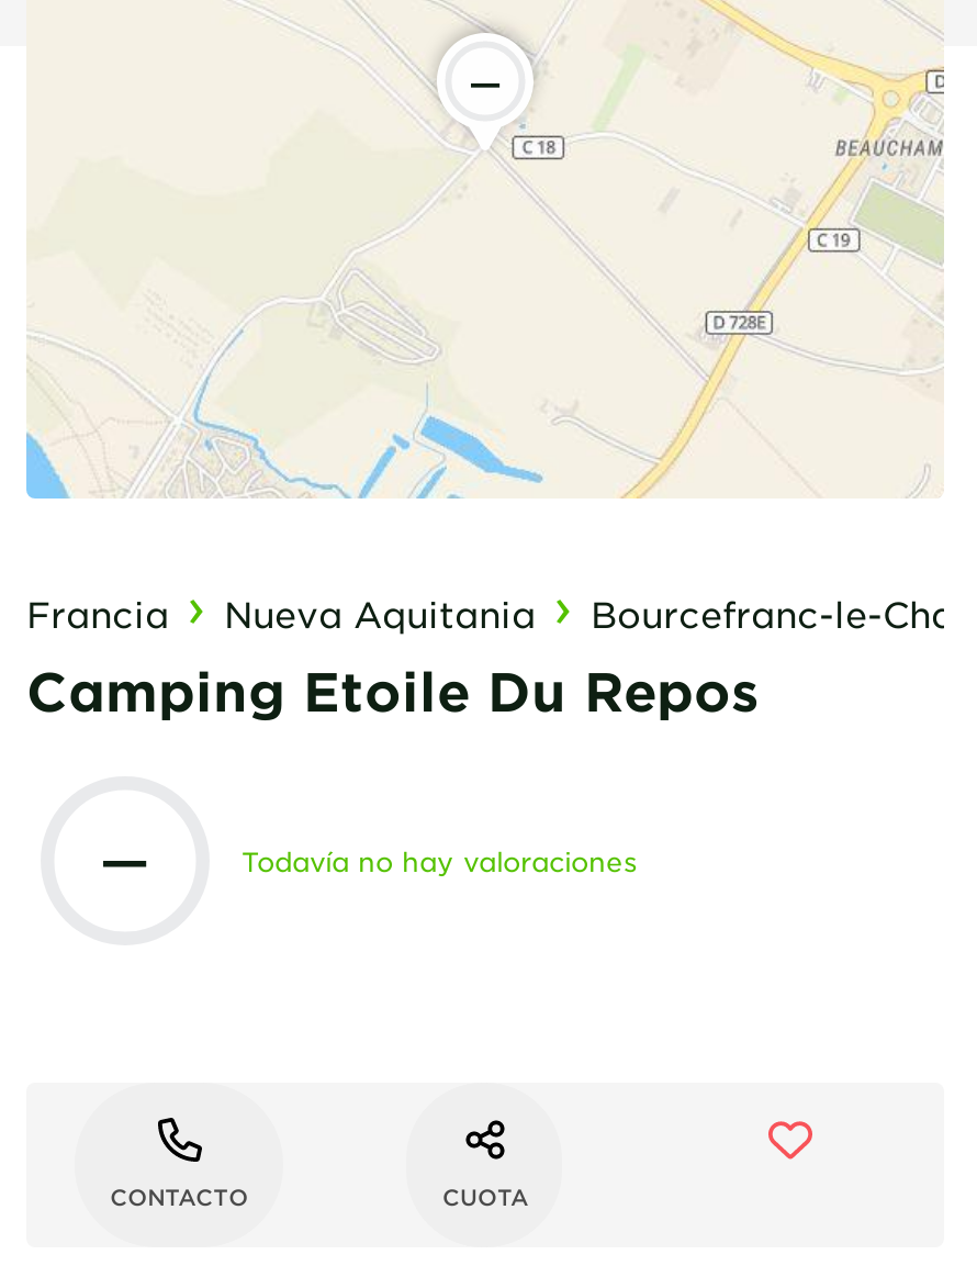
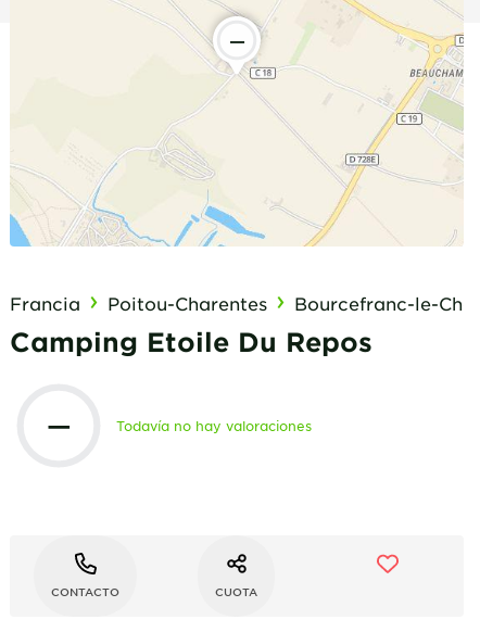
[224,590,536,634] Nueva Aquitania -> [108,292,267,313] Poitou-Charentes

